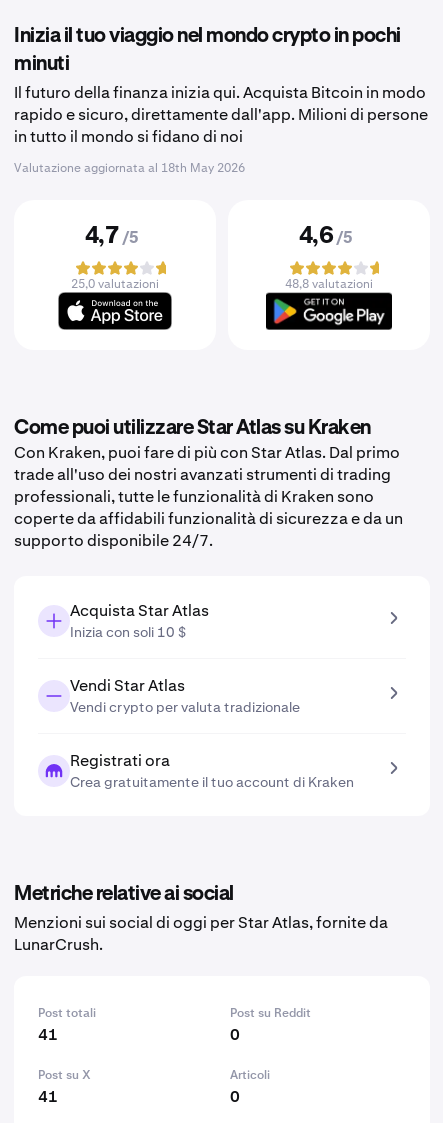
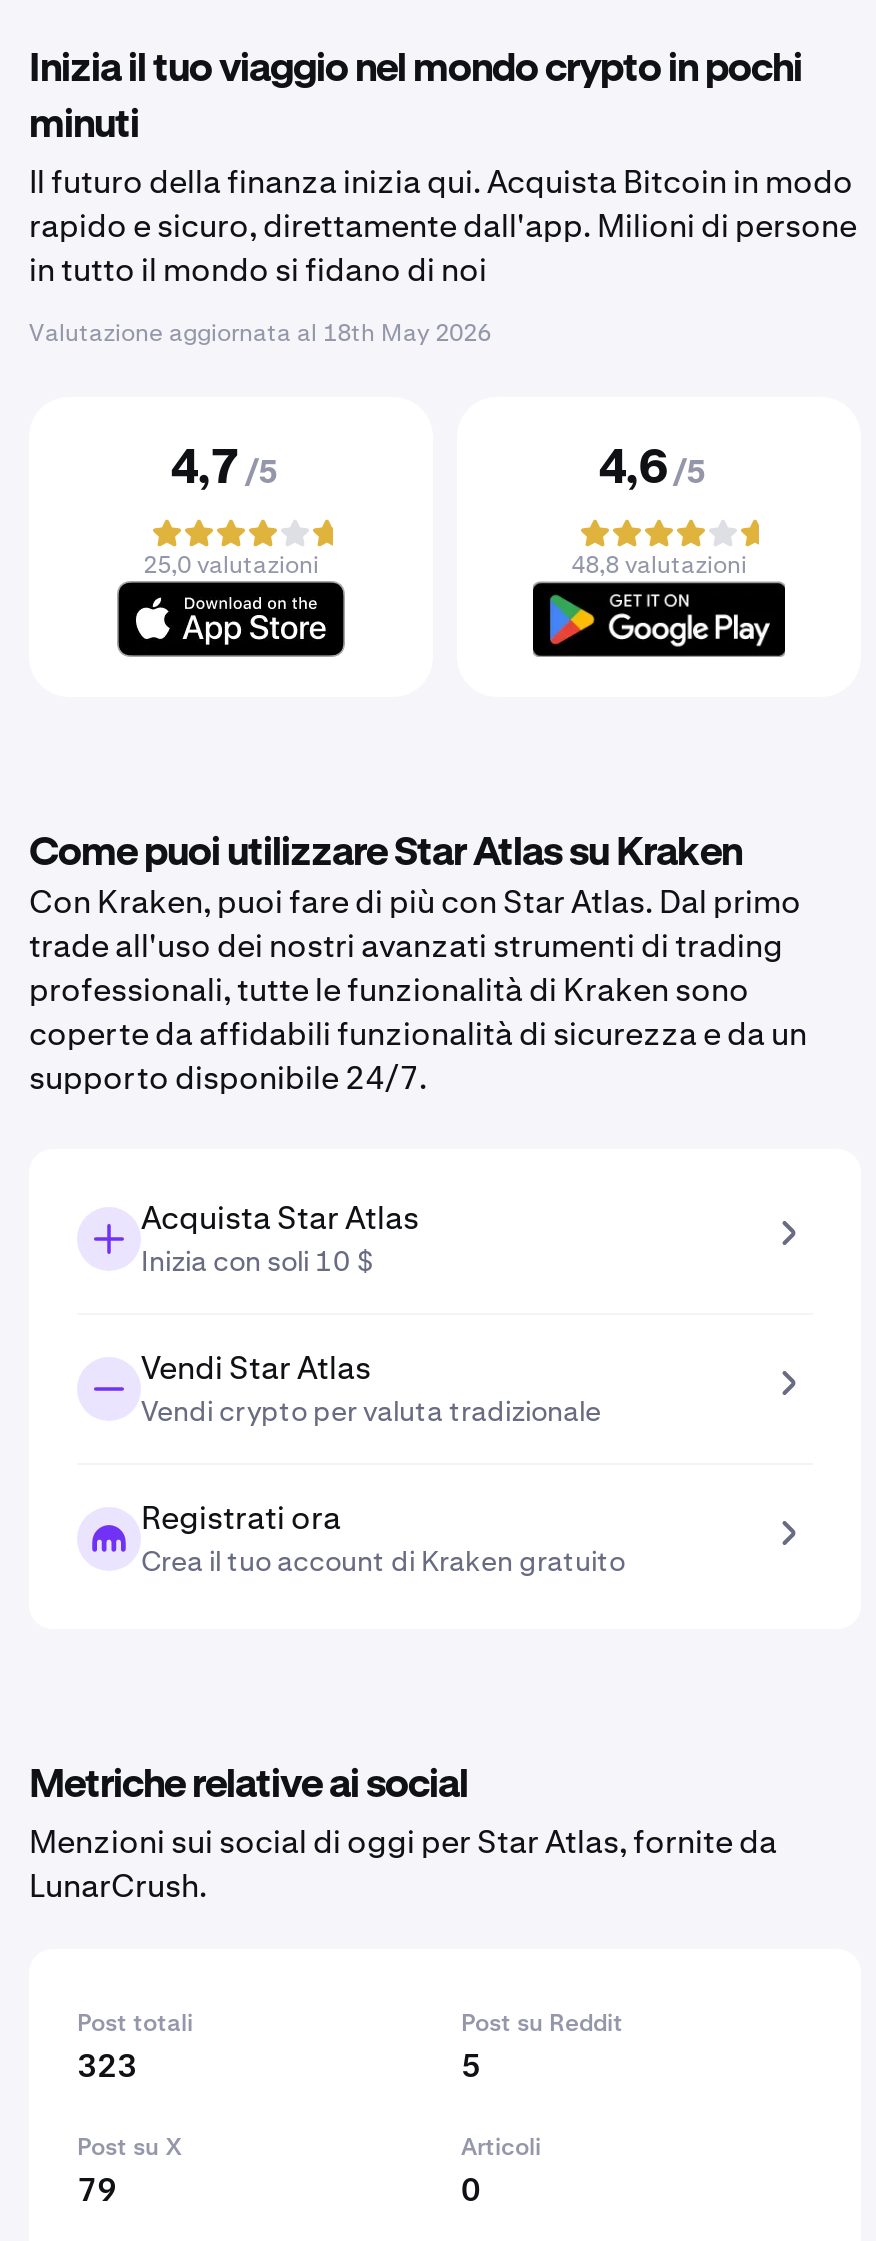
[70,773,354,791] Crea gratuitamente il tuo account di Kraken -> [141,1543,625,1579] Crea il tuo account di Kraken gratuito
[38,1024,58,1045] 41 -> [77,2045,137,2087] 323
[230,1024,240,1045] 0 -> [461,2045,481,2087] 5
[38,1086,58,1107] 41 -> [77,2169,117,2211] 79

